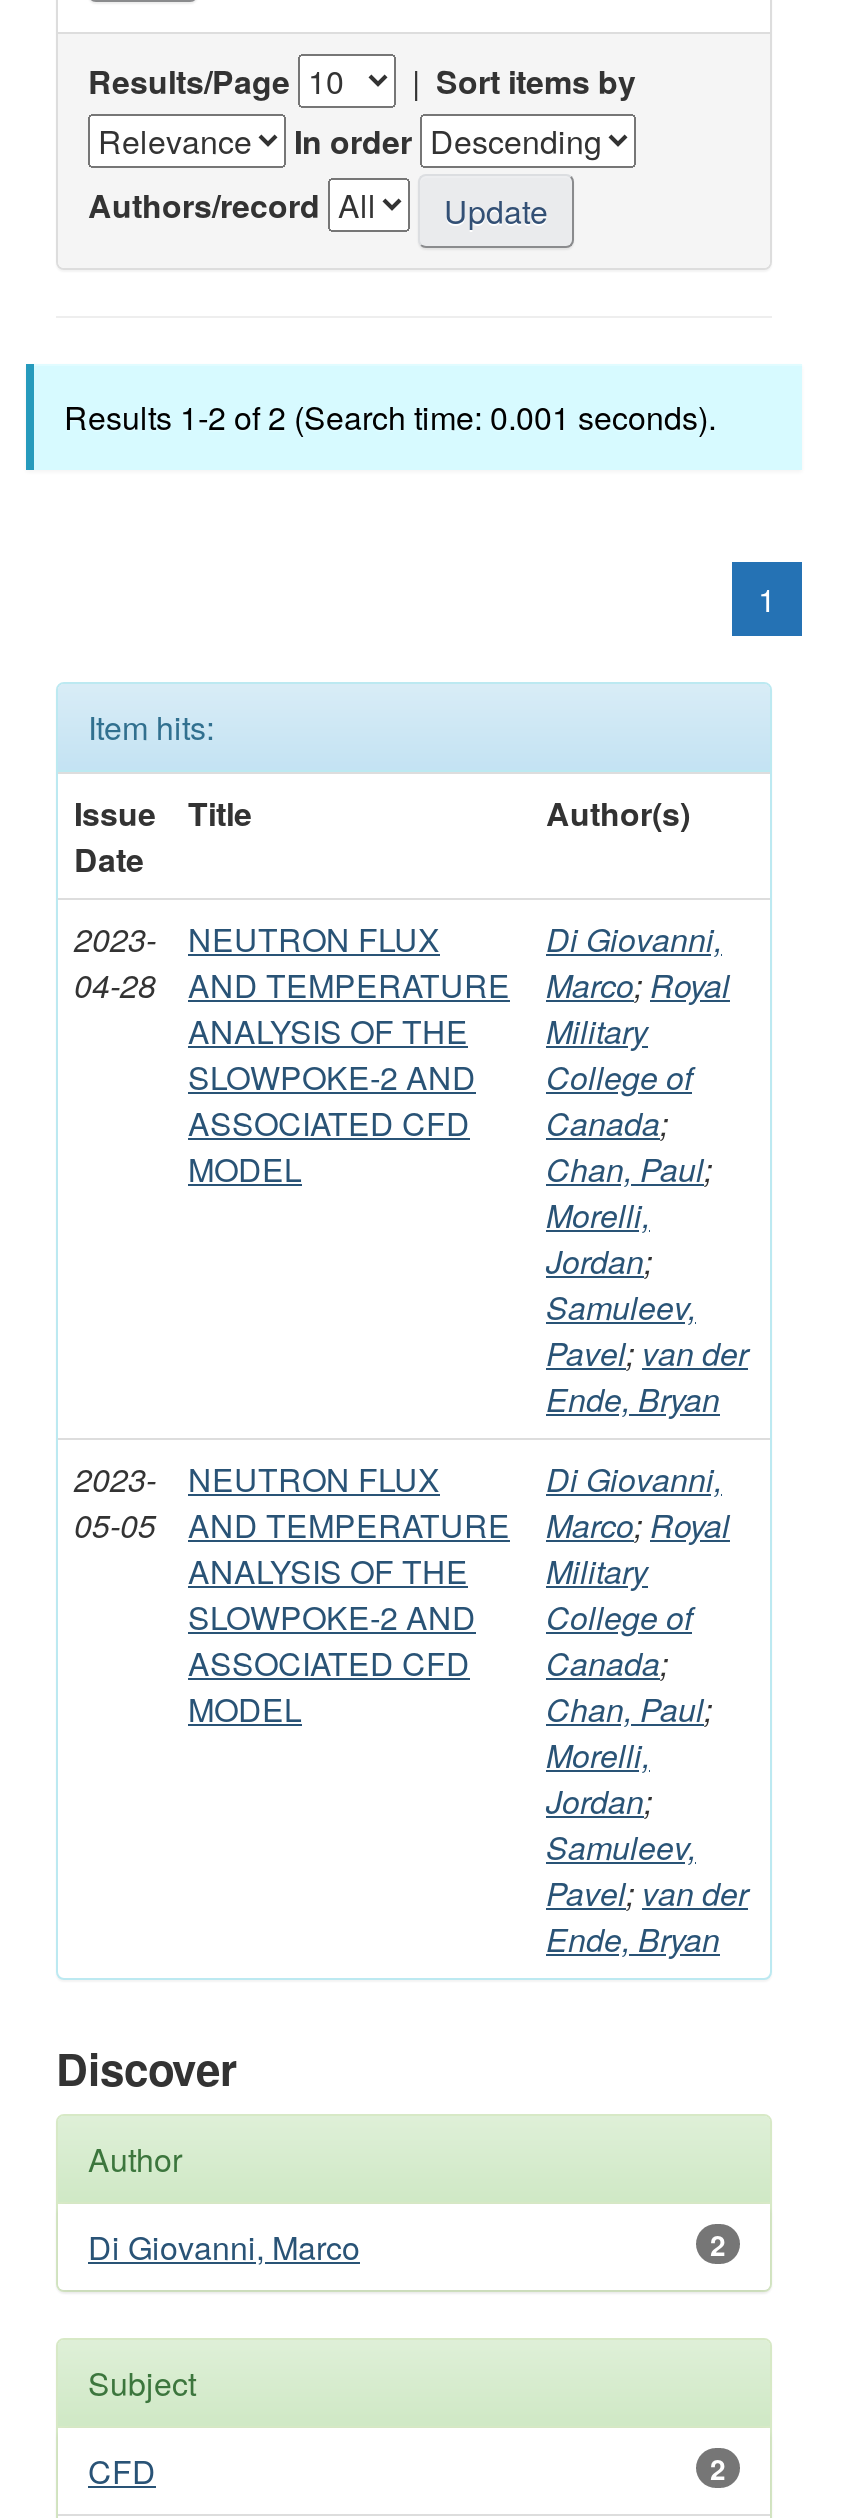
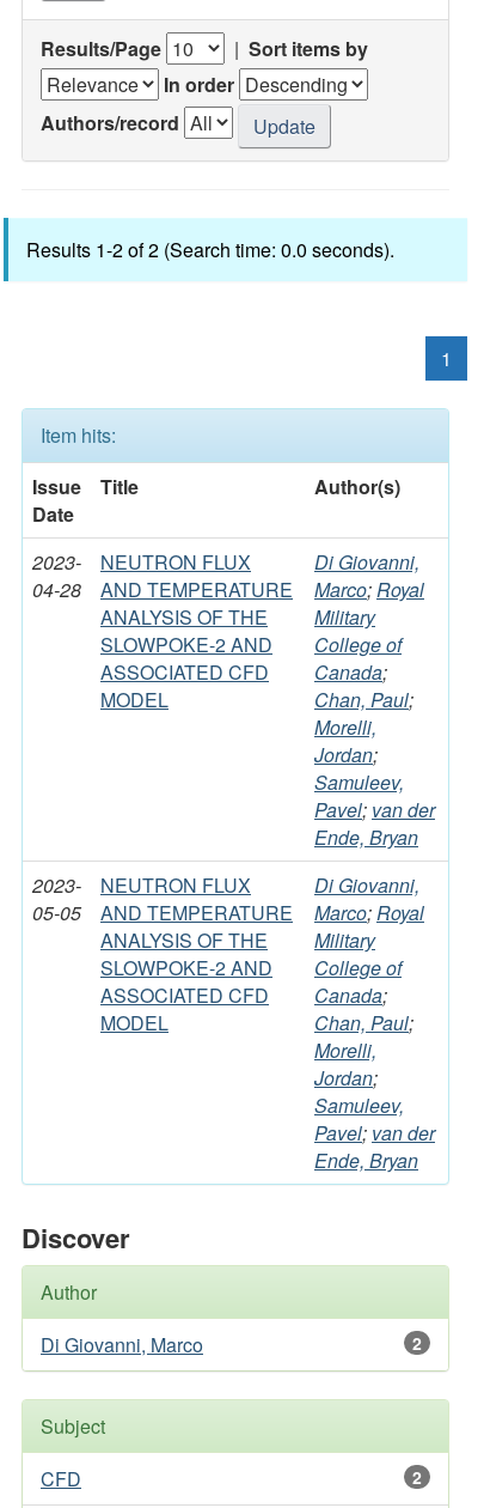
[64,393,716,439] Results 1-2 of 2 (Search time: 0.001 seconds). -> [26,235,394,263] Results 1-2 of 2 (Search time: 0.0 seconds).

